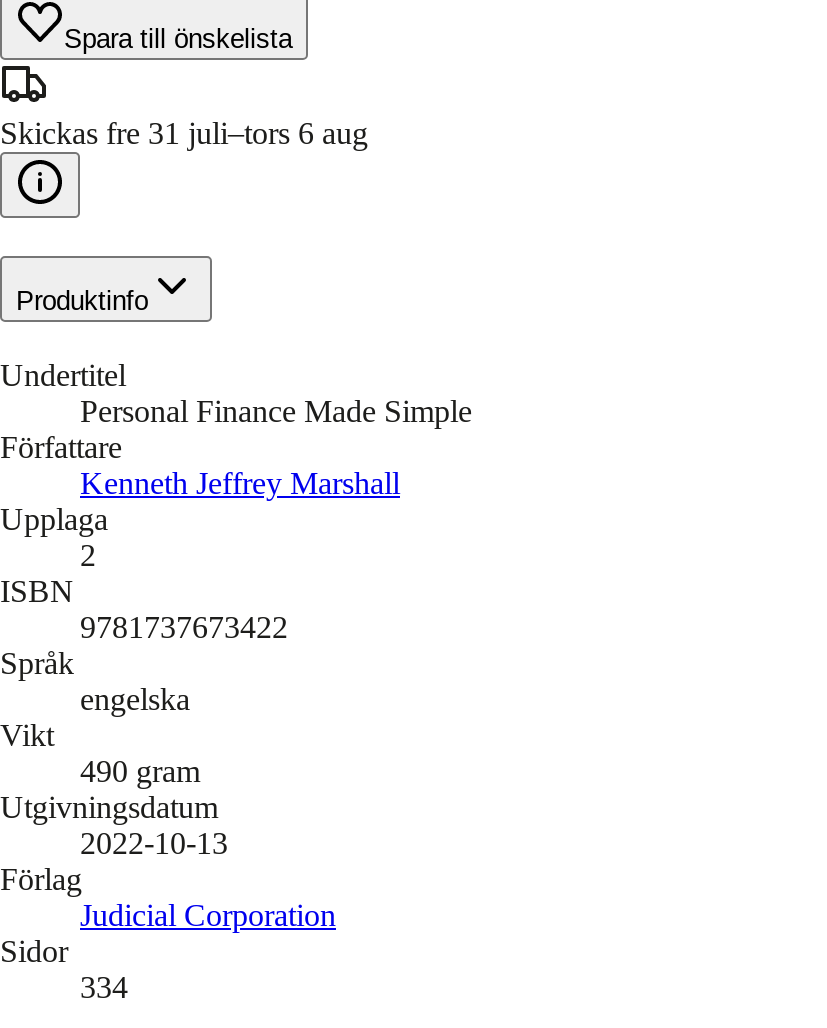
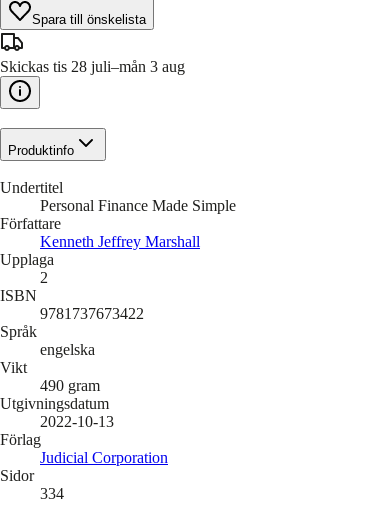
[0,116,368,150] Skickas fre 31 juli–tors 6 aug -> [0,58,185,75] Skickas tis 28 juli–mån 3 aug

